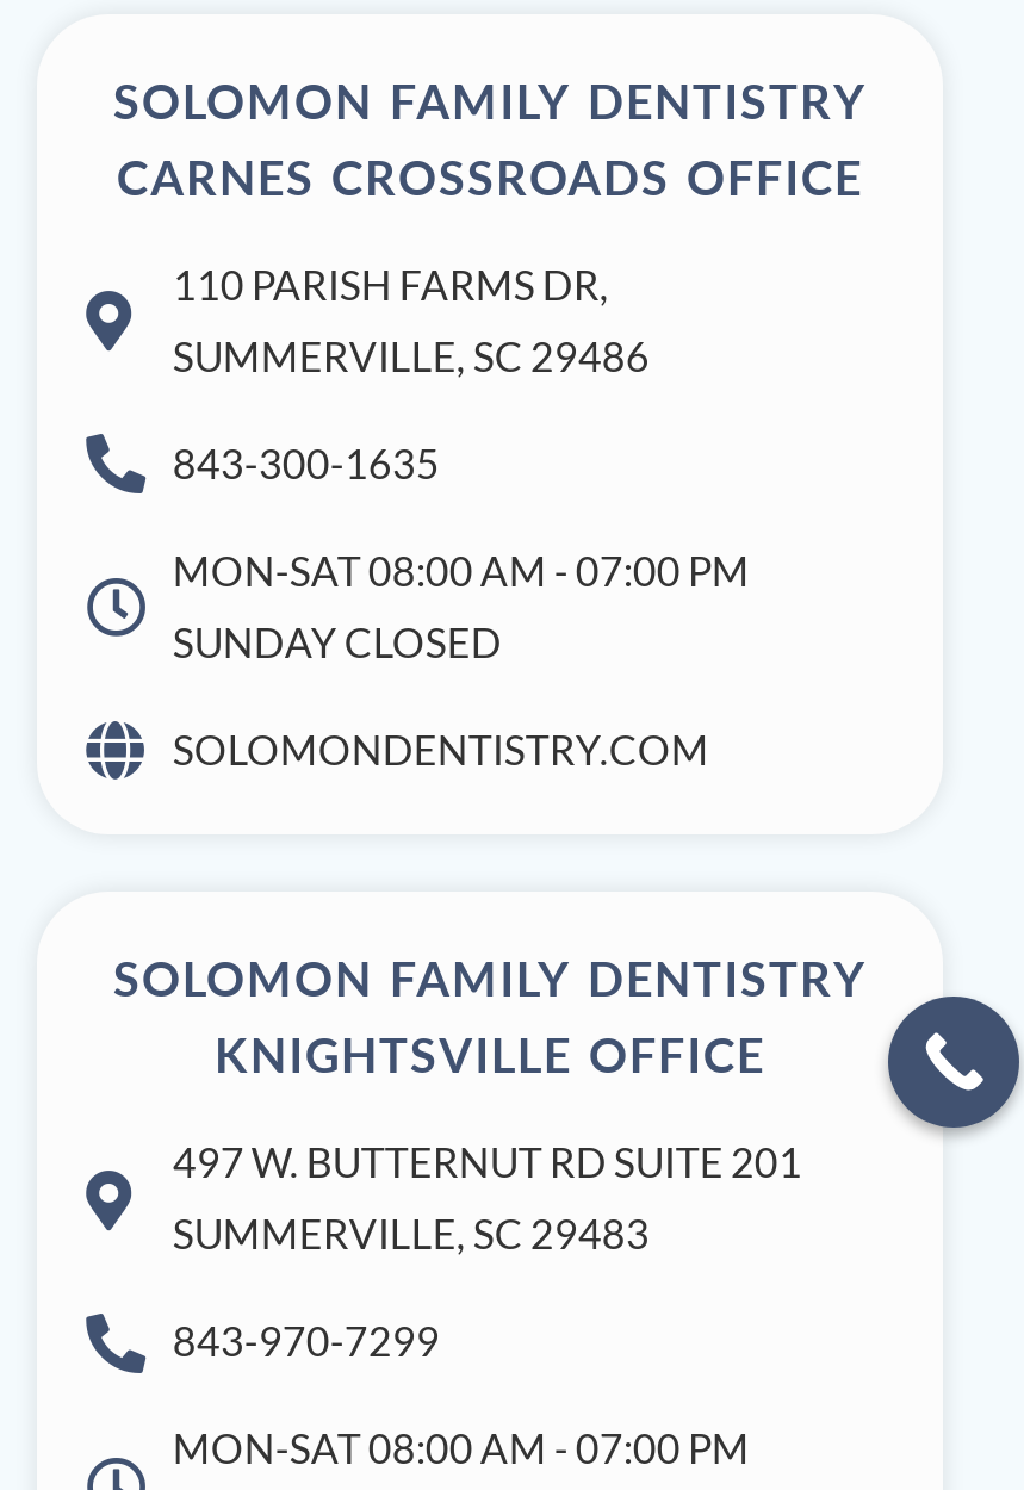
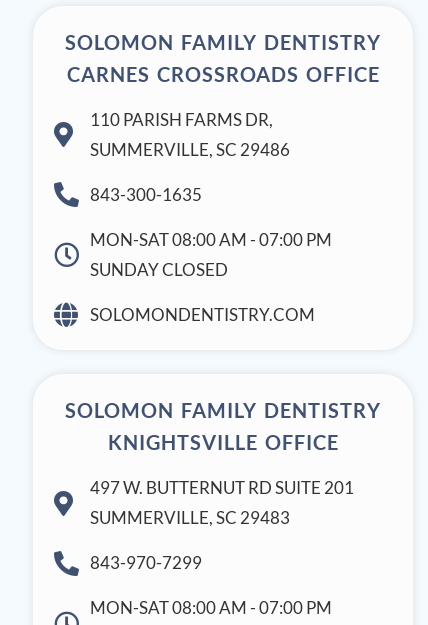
[883,994,1017,1140] [image] -> none

